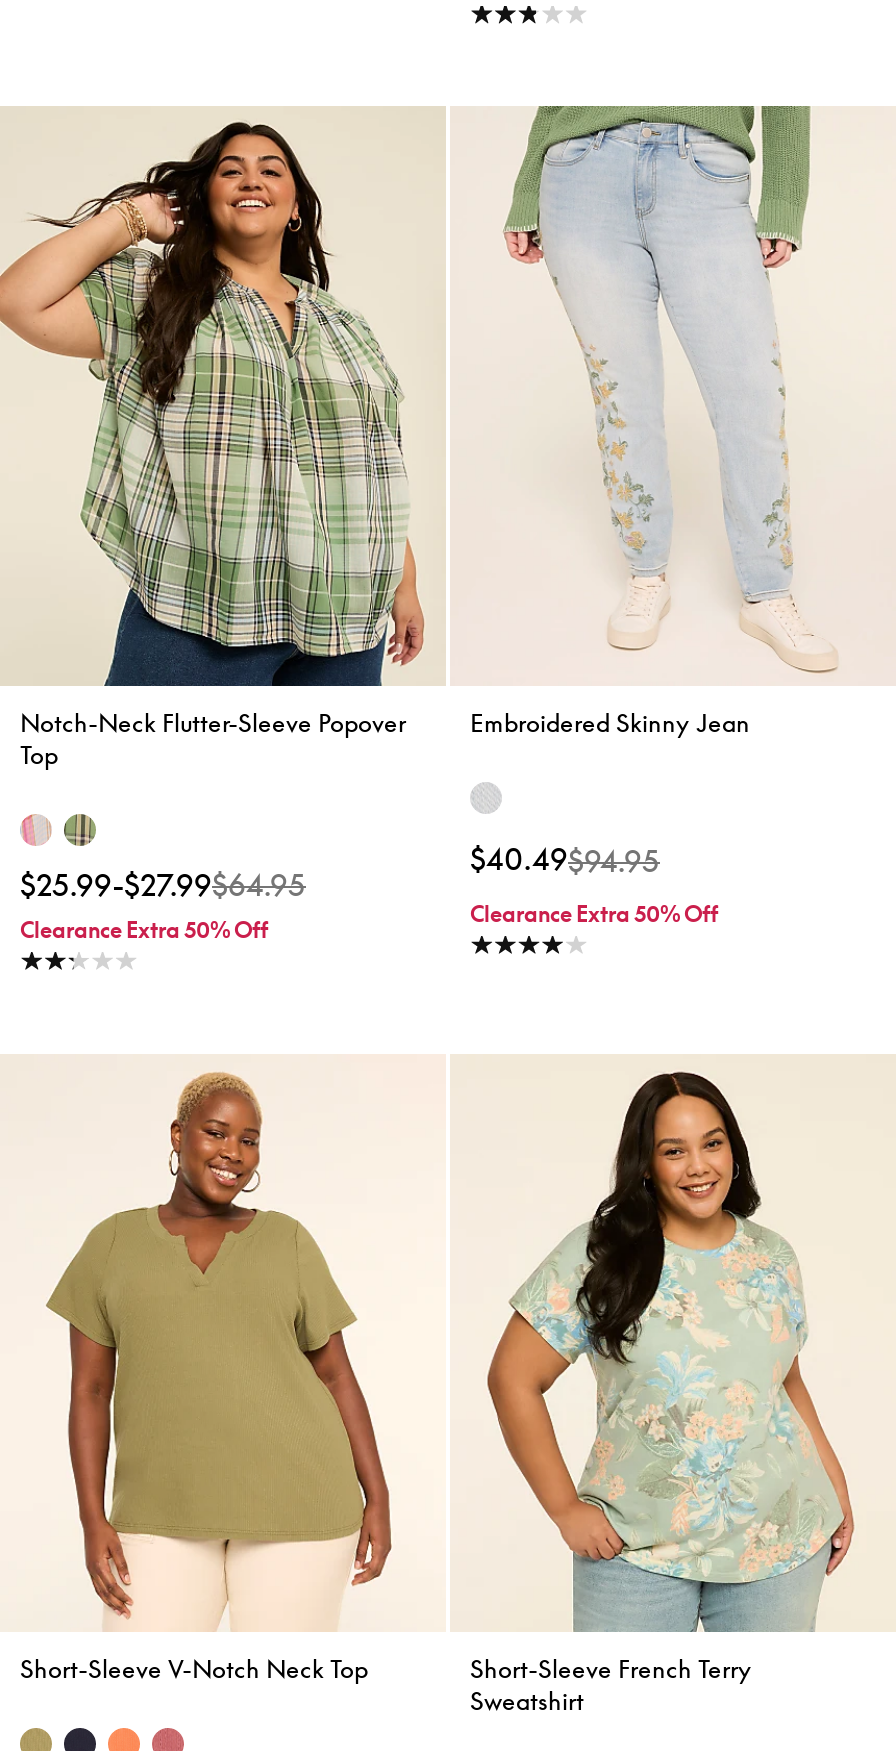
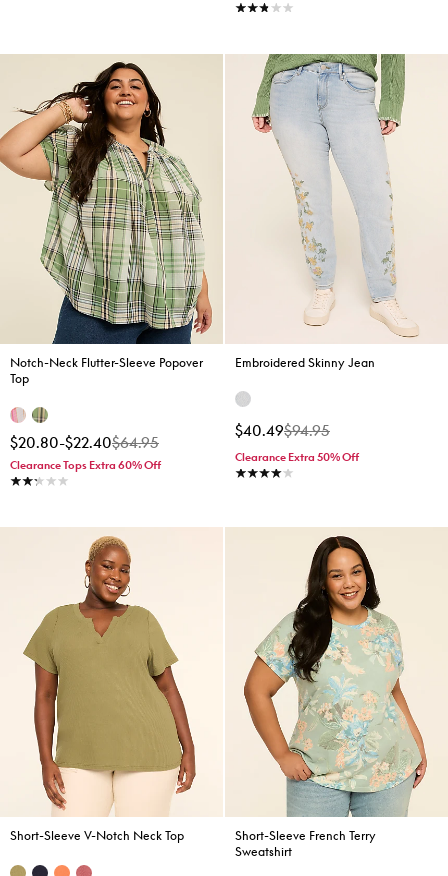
[20,865,268,941] $25.99-$27.99 | Clearance Extra 50% Off -> [10,433,161,471] $20.80-$22.40 | Clearance Tops Extra 60% Off

